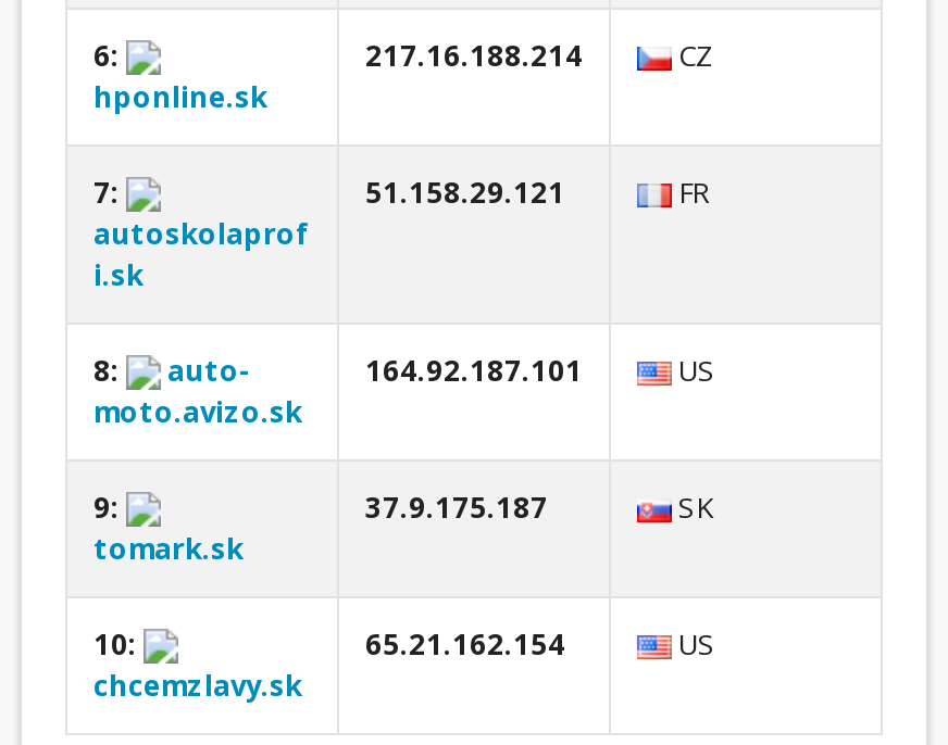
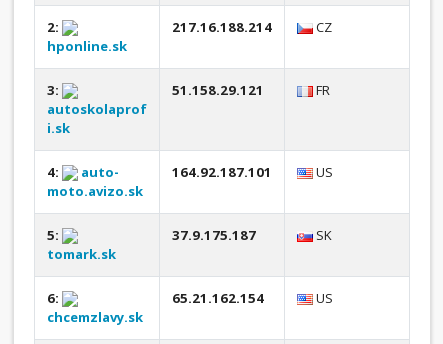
[93,36,126,75] 6: -> [47,18,62,36] 2:
[93,172,126,212] 7: -> [47,81,62,99] 3:
[93,351,250,390] 8: auto- -> [47,163,119,181] 4: auto-
[93,487,126,526] 9: -> [47,226,62,244] 5:
[93,624,144,663] 10: -> [47,289,62,307] 6:

